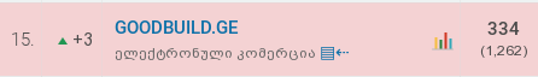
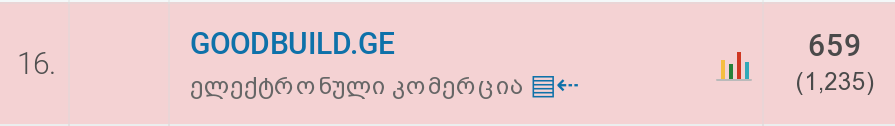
[480,18,527,59] 334 | (1,262) -> [796,28,874,96] 659 | (1,235)
[10,29,92,51] 15. | +3 -> [17,46,57,82] 16.

